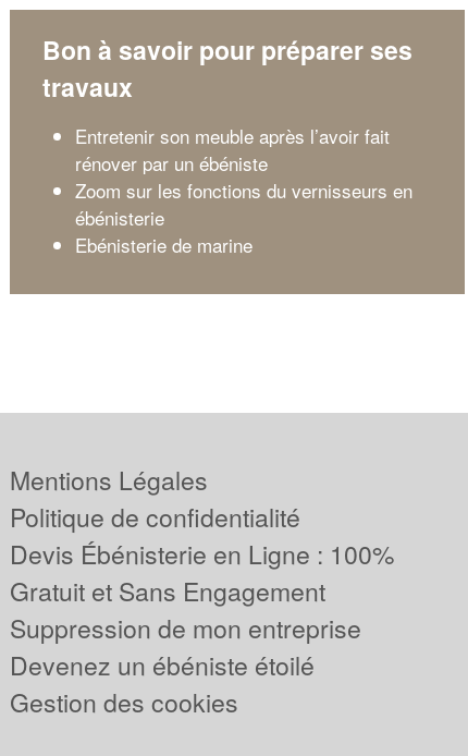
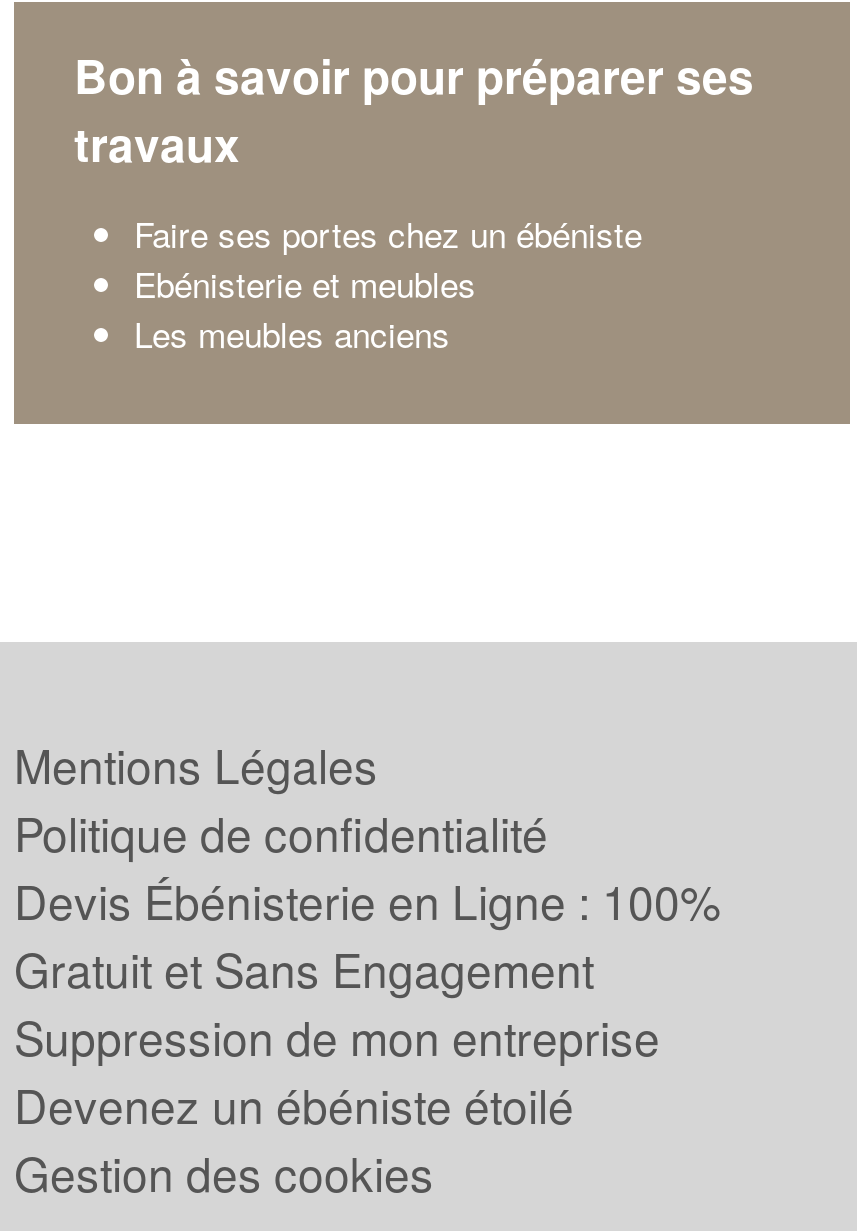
[75,122,412,258] Entretenir son meuble après l’avoir fait | rénover par un ébéniste | Zoom sur les fonctions du vernisseurs en | ébénisterie | Ebénisterie de marine -> [134,208,642,358] Faire ses portes chez un ébéniste | Ebénisterie et meubles | Les meubles anciens

